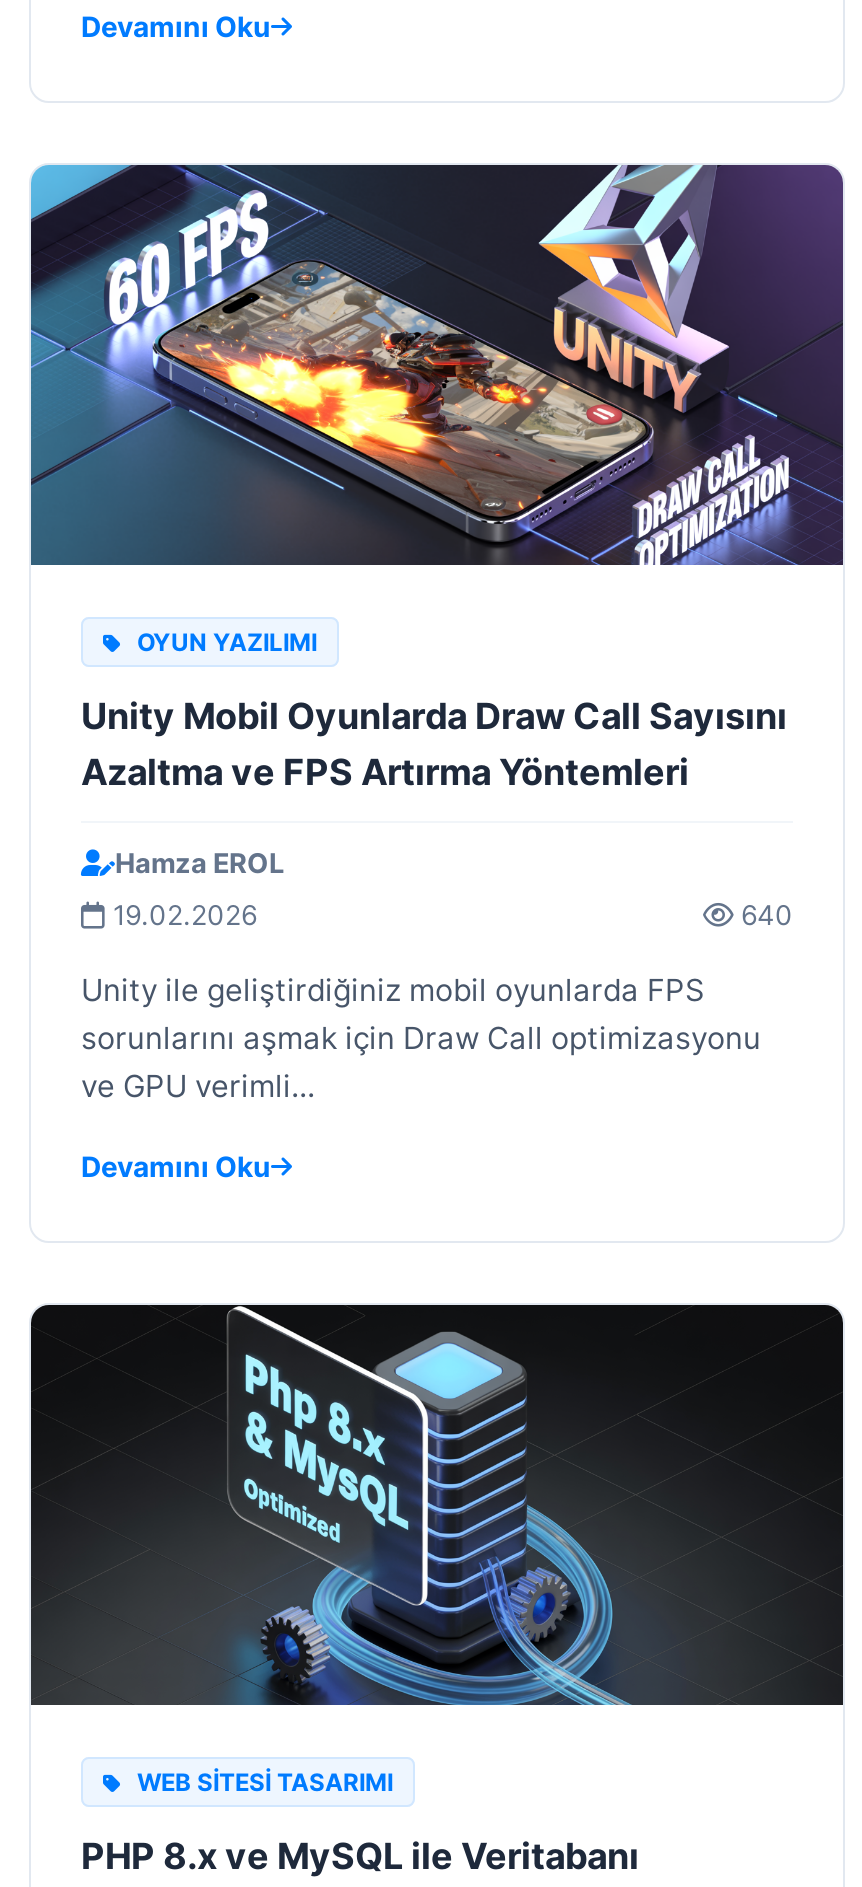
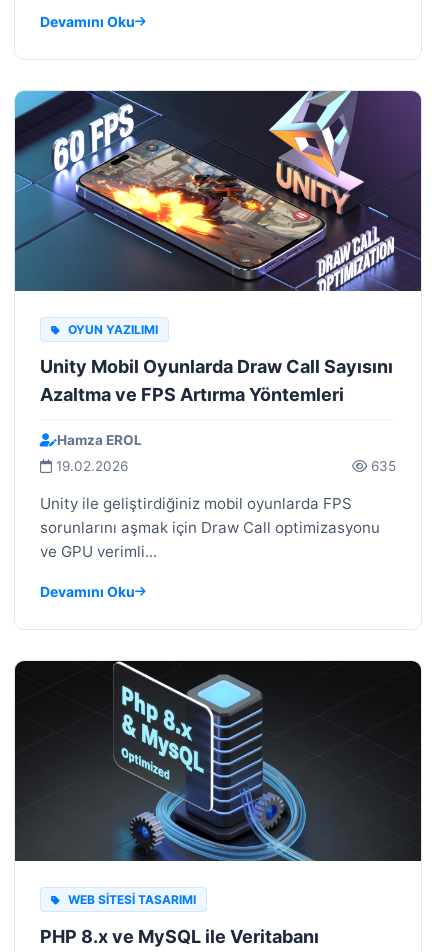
[733,899,793,931] 640 -> [367,458,396,474] 635

